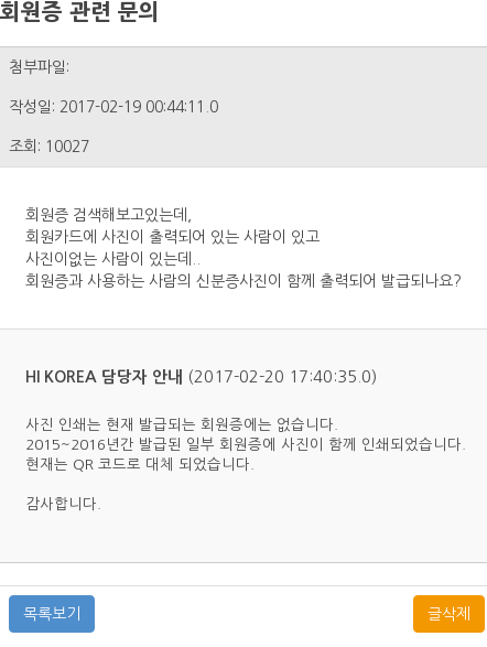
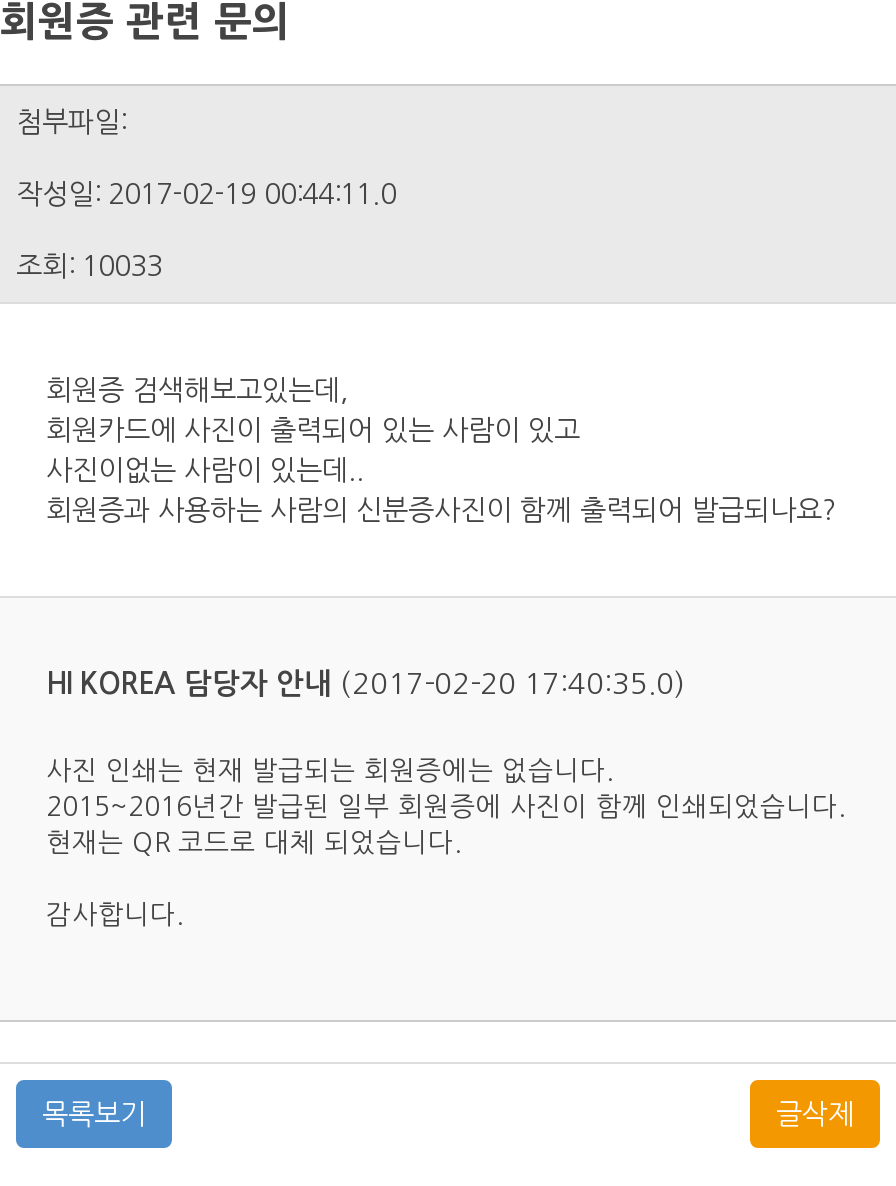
[9,139,89,154] 조회: 10027 -> [16,252,162,280] 조회: 10033

